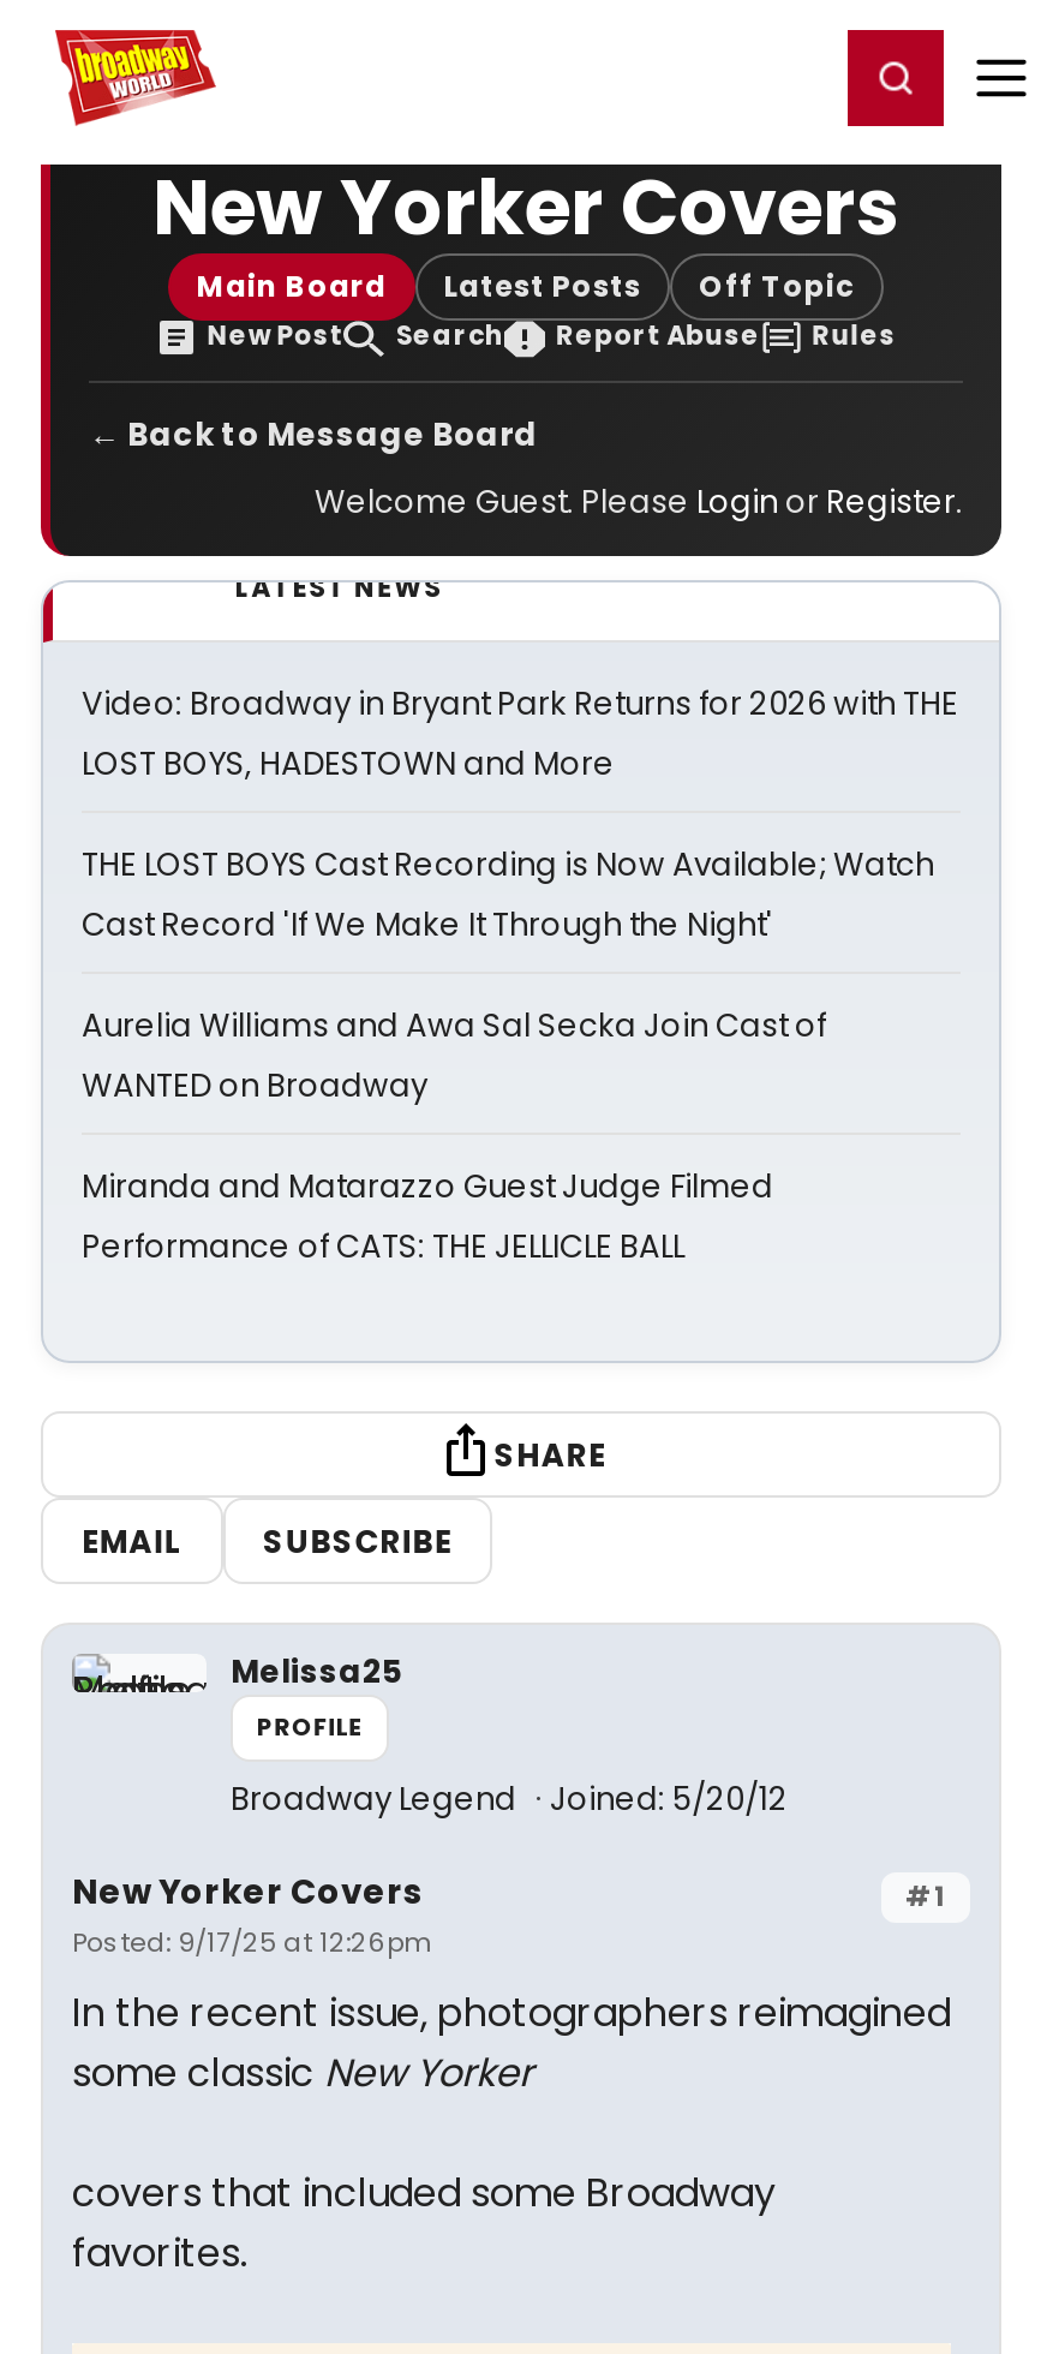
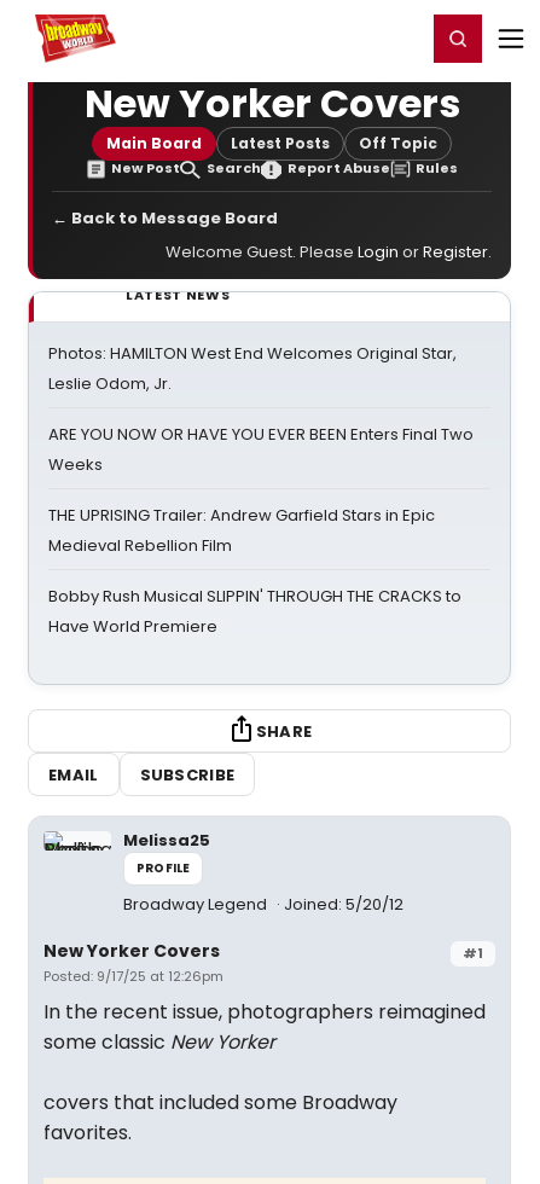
[82,681,958,787] Video: Broadway in Bryant Park Returns for 2026 with THE | LOST BOYS, HADESTOWN and More -> [48,342,457,395] Photos: HAMILTON West End Welcomes Original Star, | Leslie Odom, Jr.
[82,842,934,948] THE LOST BOYS Cast Recording is Now Available; Watch | Cast Record 'If We Make It Through the Night' -> [48,423,474,476] ARE YOU NOW OR HAVE YOU EVER BEEN Enters Final Two | Weeks
[82,1003,826,1109] Aurelia Williams and Awa Sal Secka Join Cast of | WANTED on Broadway -> [48,504,435,557] THE UPRISING Trailer: Andrew Garfield Stars in Epic | Medieval Rebellion Film
[82,1164,773,1269] Miranda and Matarazzo Guest Judge Filmed | Performance of CATS: THE JELLICLE BALL -> [48,585,461,638] Bobby Rush Musical SLIPPIN' THROUGH THE CRACKS to | Have World Premiere

